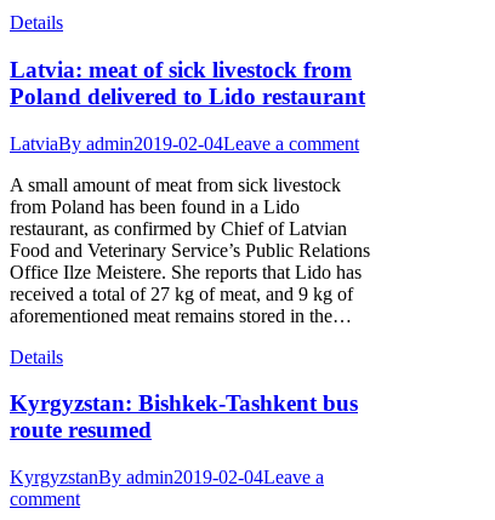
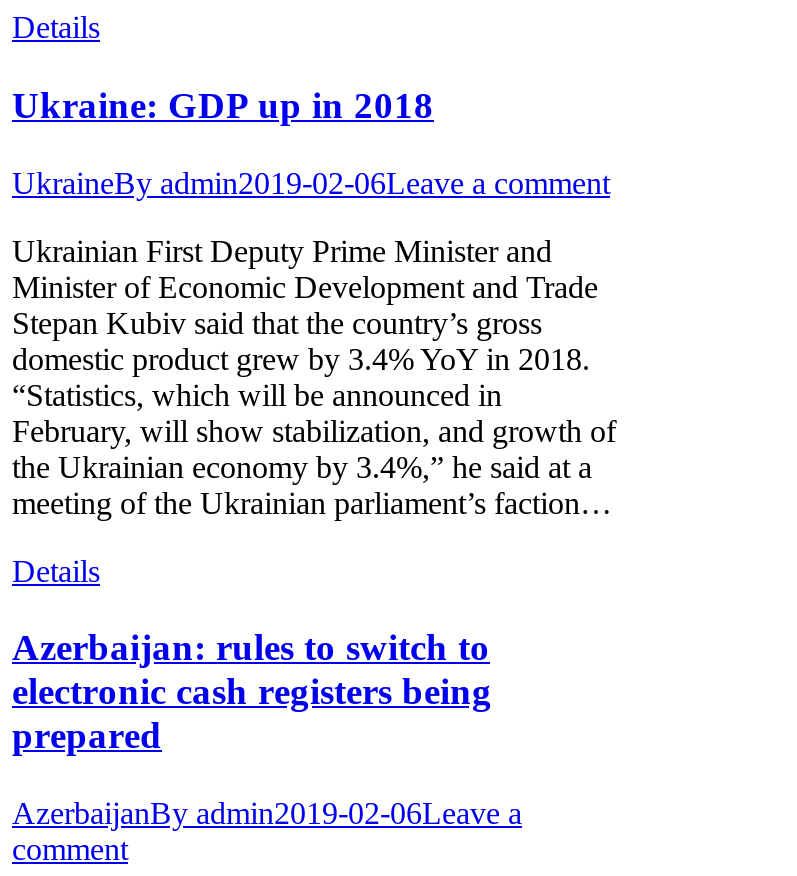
[10,57,365,109] Latvia: meat of sick livestock from | Poland delivered to Lido restaurant -> [12,84,434,126] Ukraine: GDP up in 2018
[10,133,359,153] LatviaBy admin2019-02-04Leave a comment -> [12,165,610,199] UkraineBy admin2019-02-06Leave a comment
[10,174,370,325] A small amount of meat from sick livestock | from Poland has been found in a Lido | restaurant, as confirmed by Chief of Latvian | Food and Veterinary Service’s Public Relations | Office Ilze Meistere. She reports that Lido has | received a total of 27 kg of meat, and 9 kg of | aforementioned meat remains stored in the… -> [12,233,616,519] Ukrainian First Deputy Prime Minister and | Minister of Economic Development and Trade | Stepan Kubiv said that the country’s gross | domestic product grew by 3.4% YoY in 2018. | “Statistics, which will be announced in | February, will show stabilization, and growth of | the Ukrainian economy by 3.4%,” he said at a | meeting of the Ukrainian parliament’s faction…
[10,391,358,443] Kyrgyzstan: Bishkek-Tashkent bus | route resumed -> [12,626,492,756] Azerbaijan: rules to switch to | electronic cash registers being | prepared
[10,467,324,487] KyrgyzstanBy admin2019-02-04Leave a -> [12,796,522,830] AzerbaijanBy admin2019-02-06Leave a

